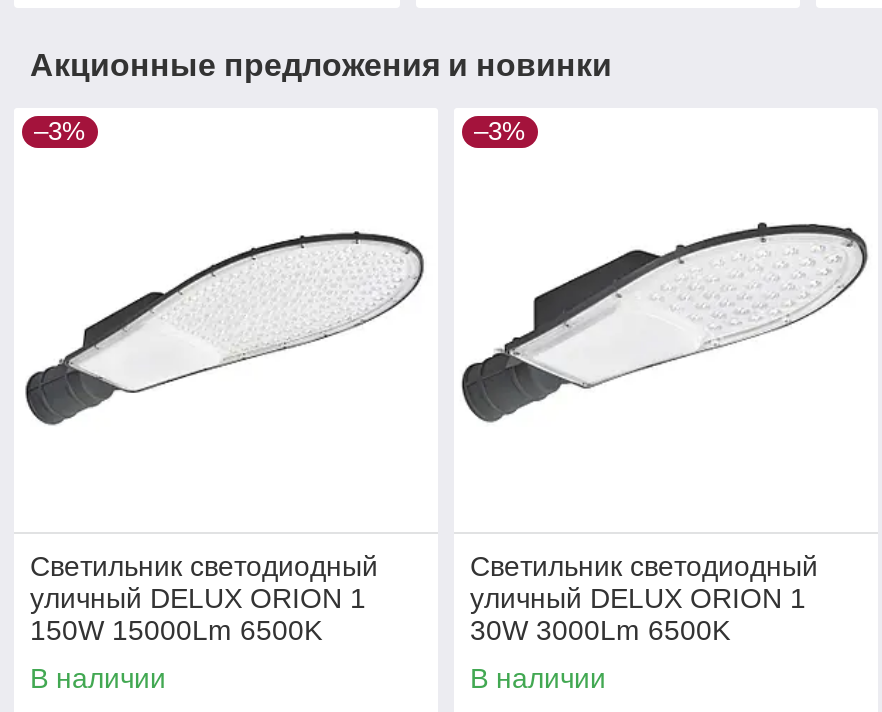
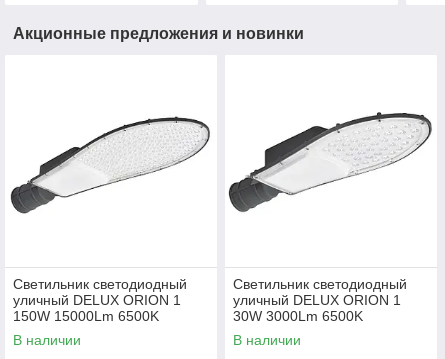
[34,116,86,146] –3% -> none
[474,116,526,146] –3% -> none

